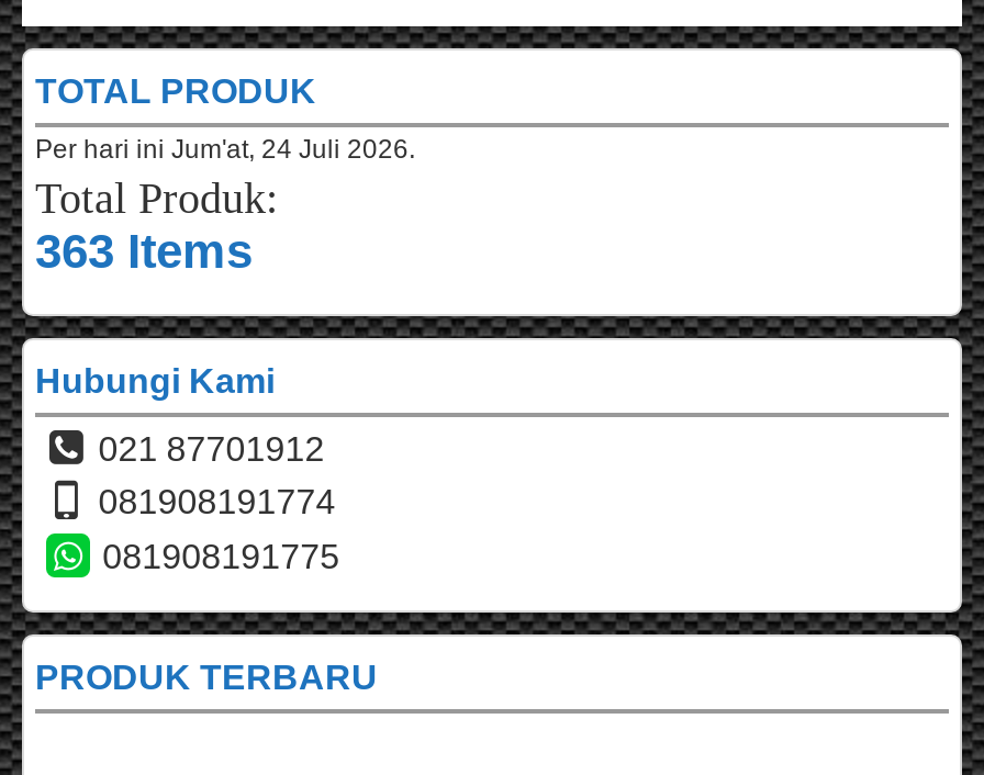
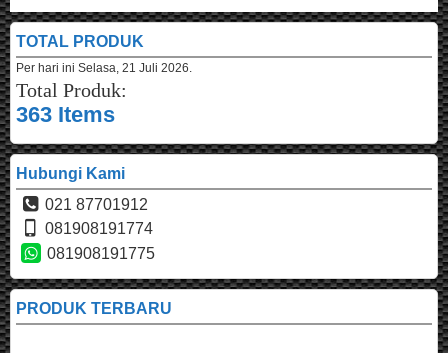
[35,135,415,165] Per hari ini Jum'at, 24 Juli 2026. -> [16,61,192,75] Per hari ini Selasa, 21 Juli 2026.

